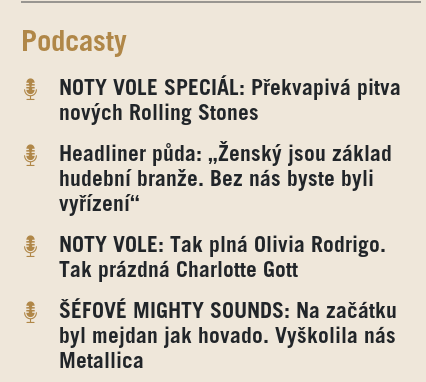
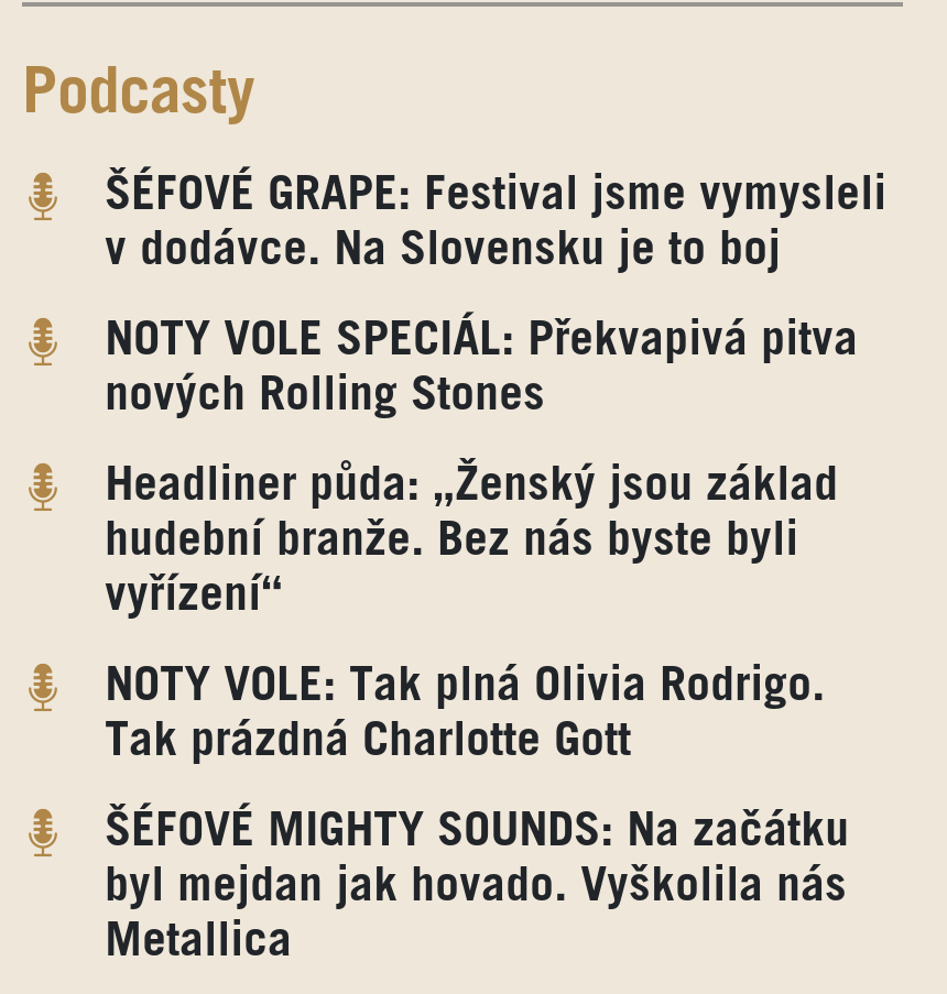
none -> [105,173,887,272] ŠÉFOVÉ GRAPE: Festival jsme vymysleli | v dodávce. Na Slovensku je to boj

